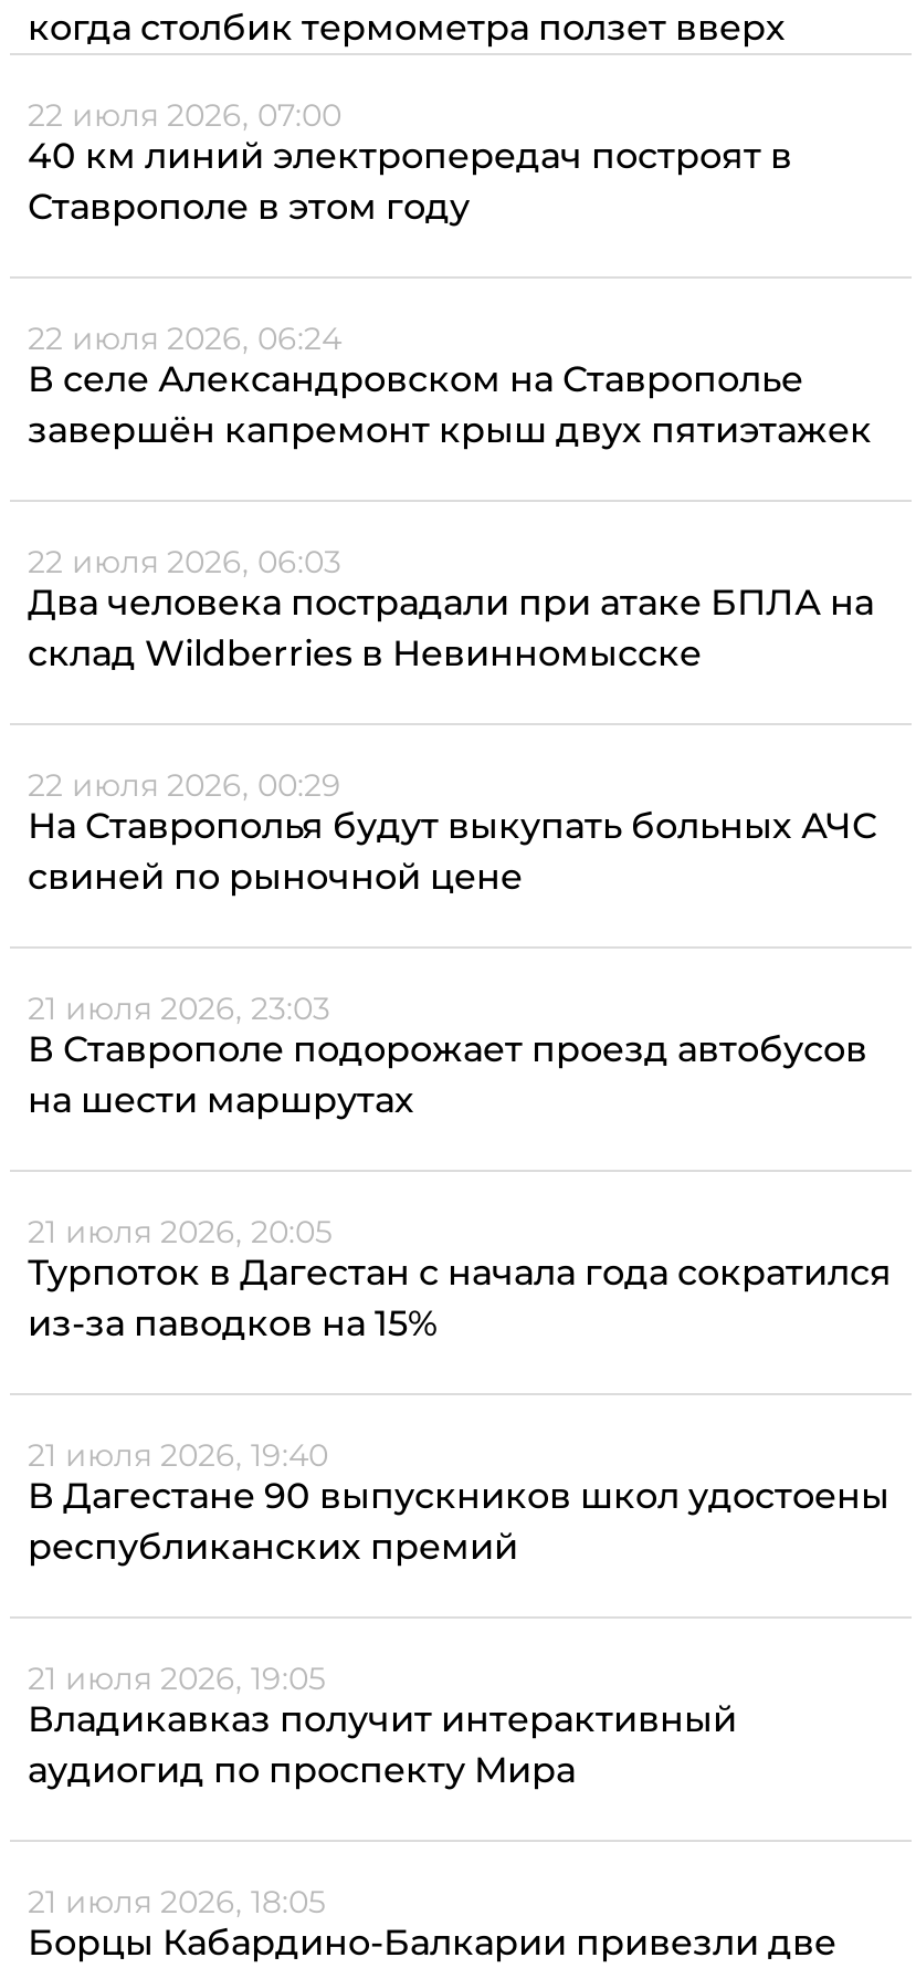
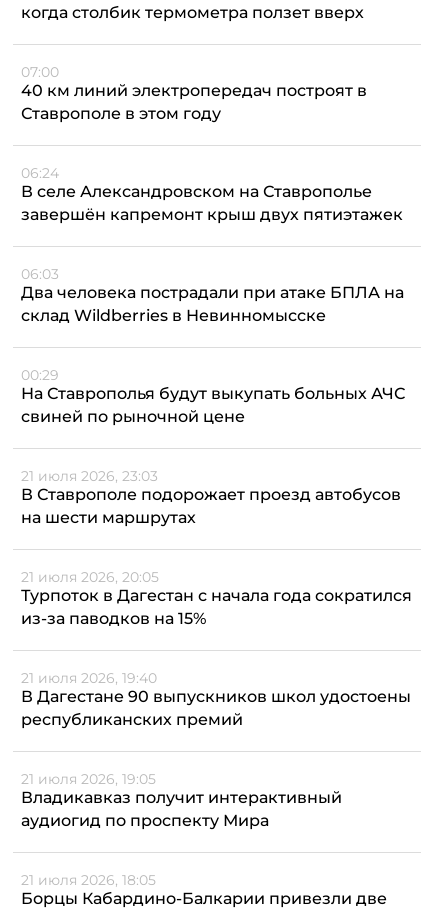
[28,94,341,134] 22 июля 2026, 07:00 -> [21,63,59,81] 07:00
[28,318,341,358] 22 июля 2026, 06:24 -> [21,164,59,182] 06:24
[28,541,341,581] 22 июля 2026, 06:03 -> [21,265,59,283] 06:03
[28,764,341,804] 22 июля 2026, 00:29 -> [21,366,59,384] 00:29

